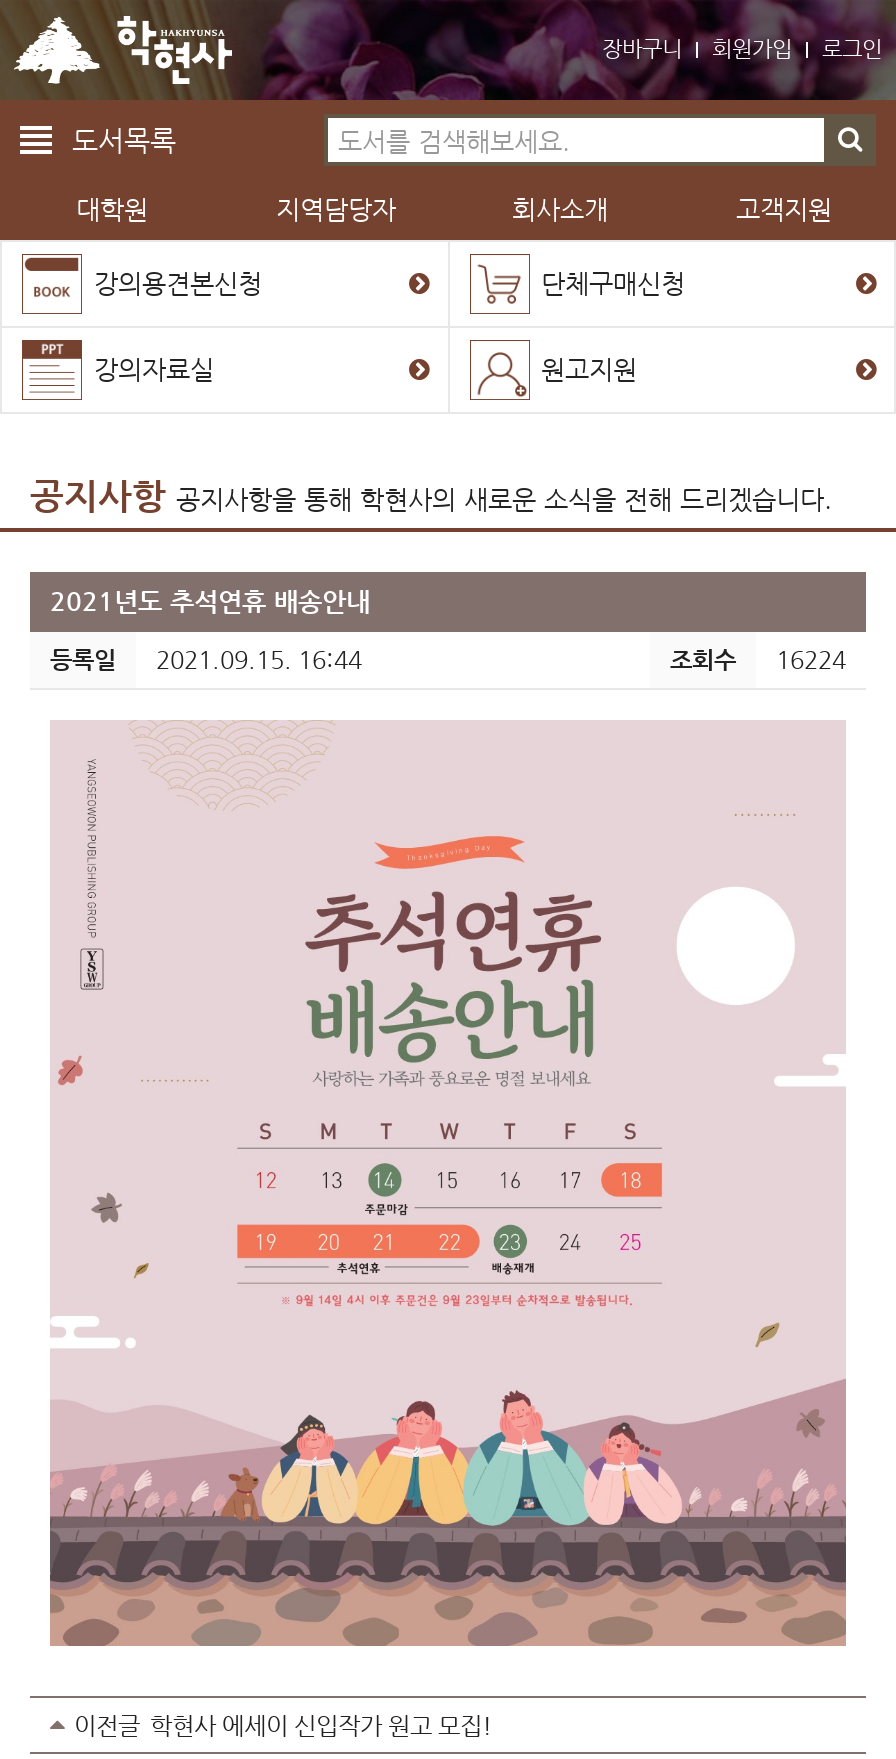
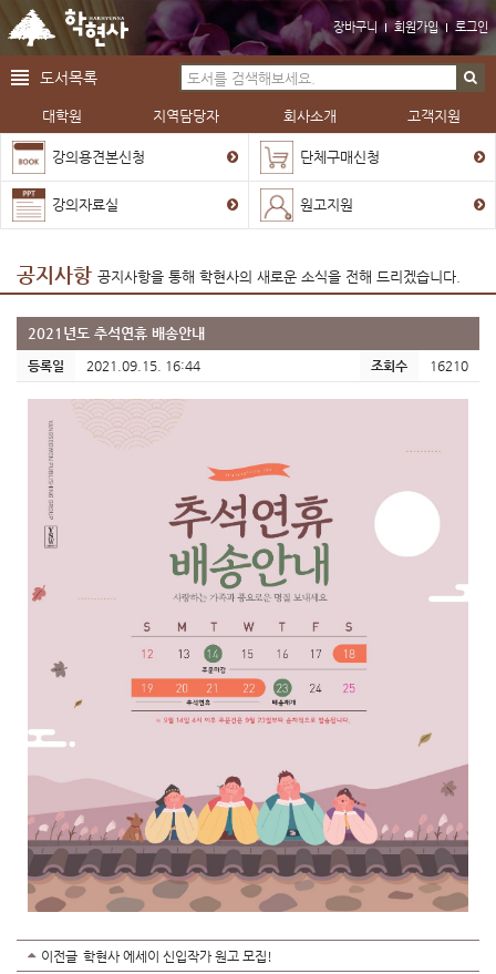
[670,646,846,674] 조회수 16224 -> [371,358,468,373] 조회수 16210

